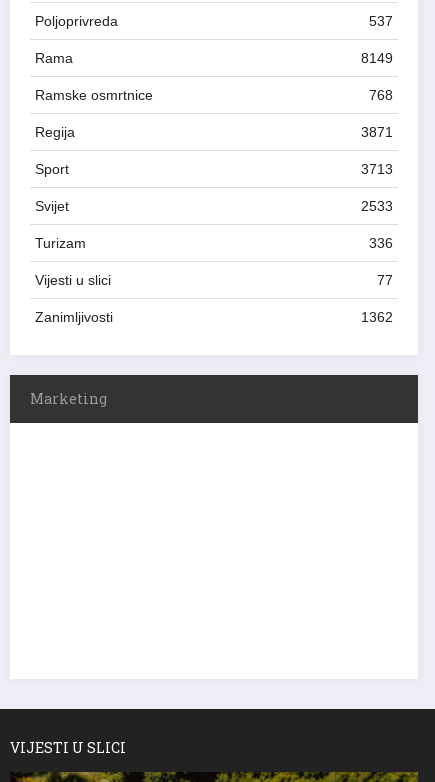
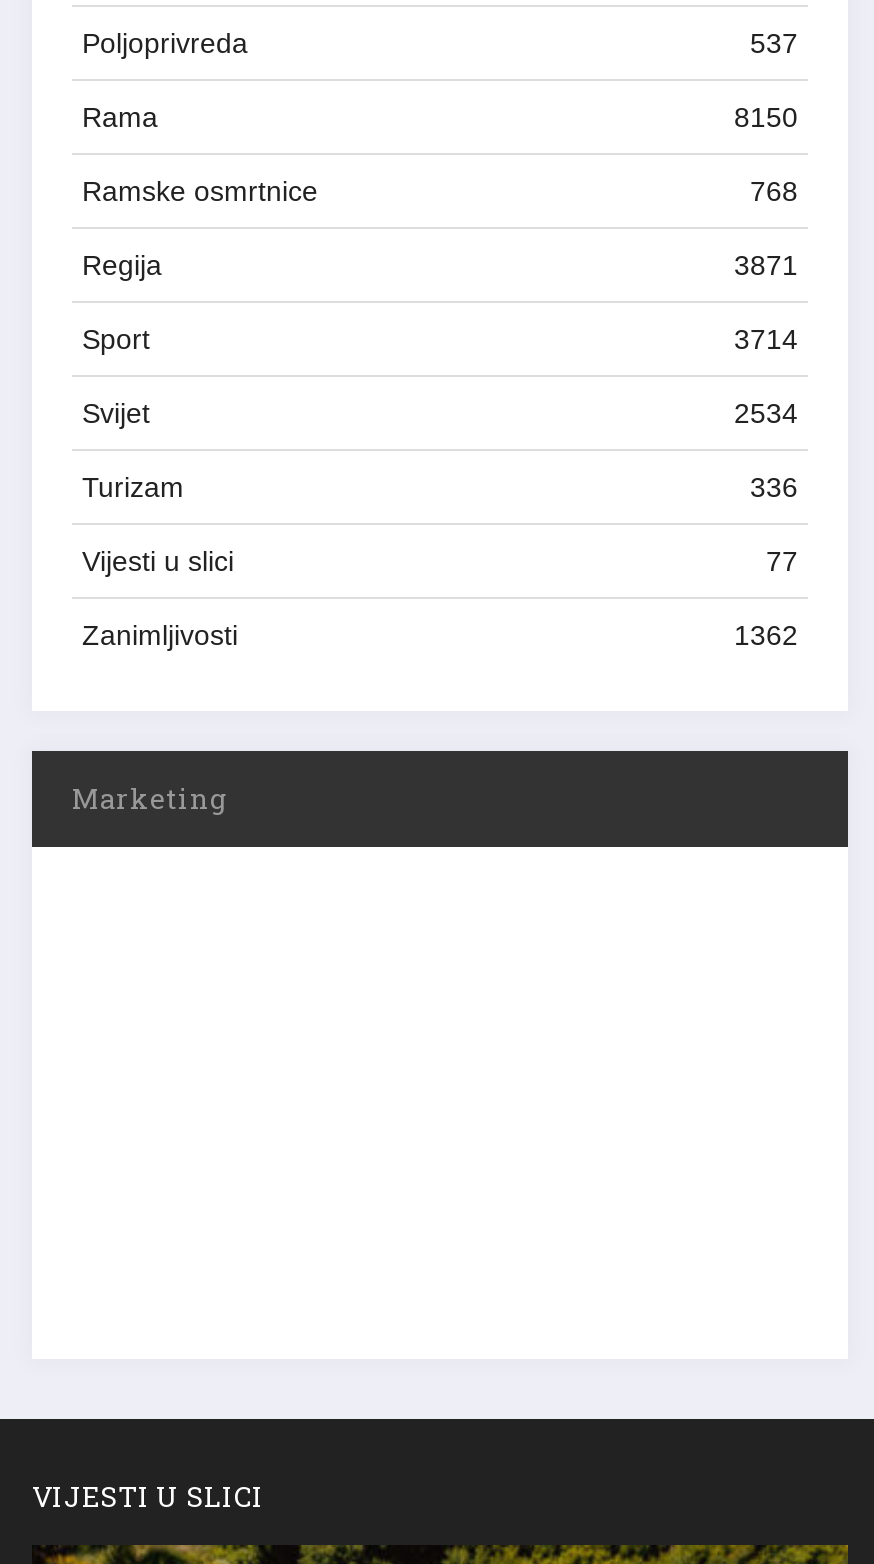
[361,50,393,66] 8149 -> [734,101,798,133] 8150
[361,161,393,177] 3713 -> [734,323,798,355] 3714
[361,198,393,214] 2533 -> [734,397,798,429] 2534

